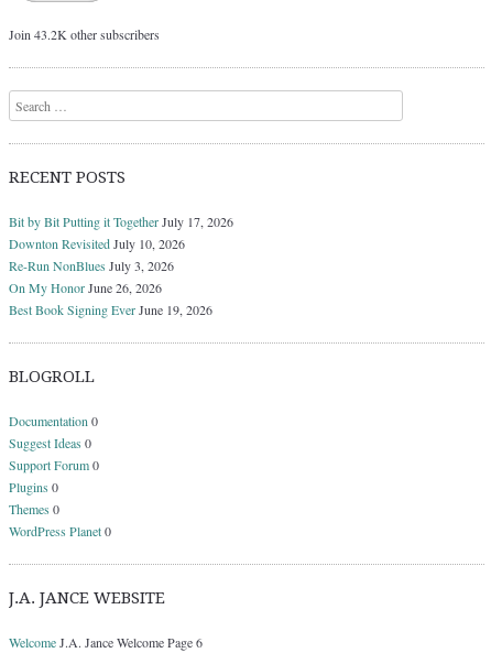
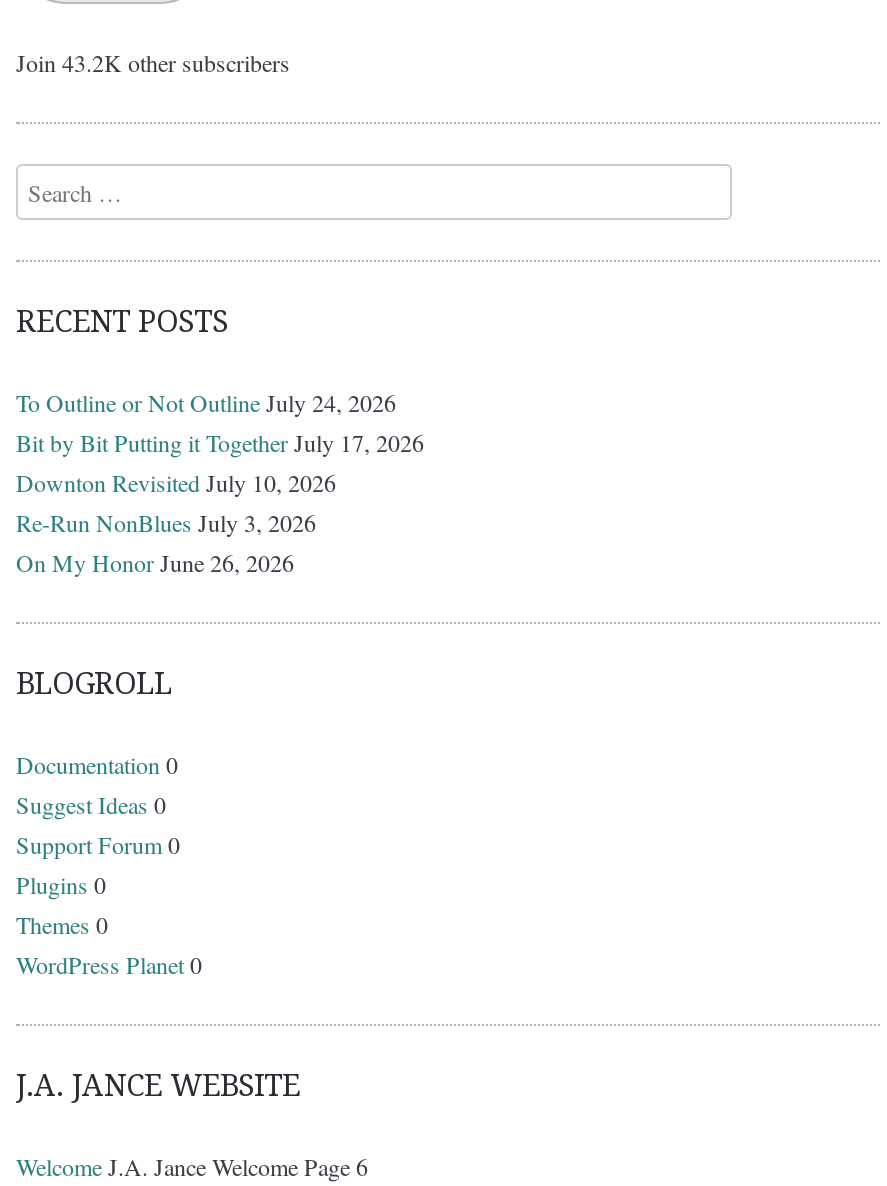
none -> [16,386,396,418] To Outline or Not Outline July 24, 2026
moved [9,213,233,296] -> [16,426,424,578]: Bit by Bit Putting it Together July 17, 2026 | Downton Revisited July 10, 2026 | Re-Run NonBlues July 3, 2026 | On My Honor June 26, 2026
[9,301,212,318] Best Book Signing Ever June 19, 2026 -> none

